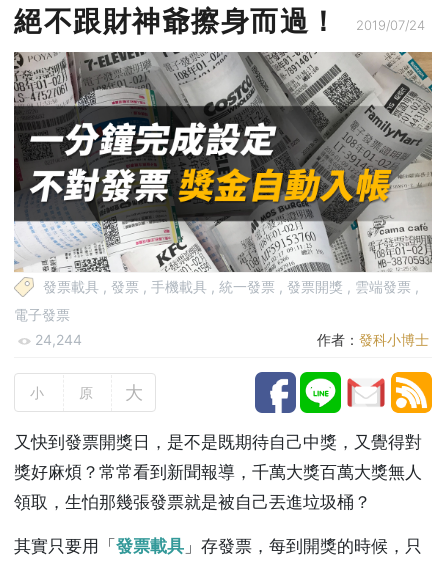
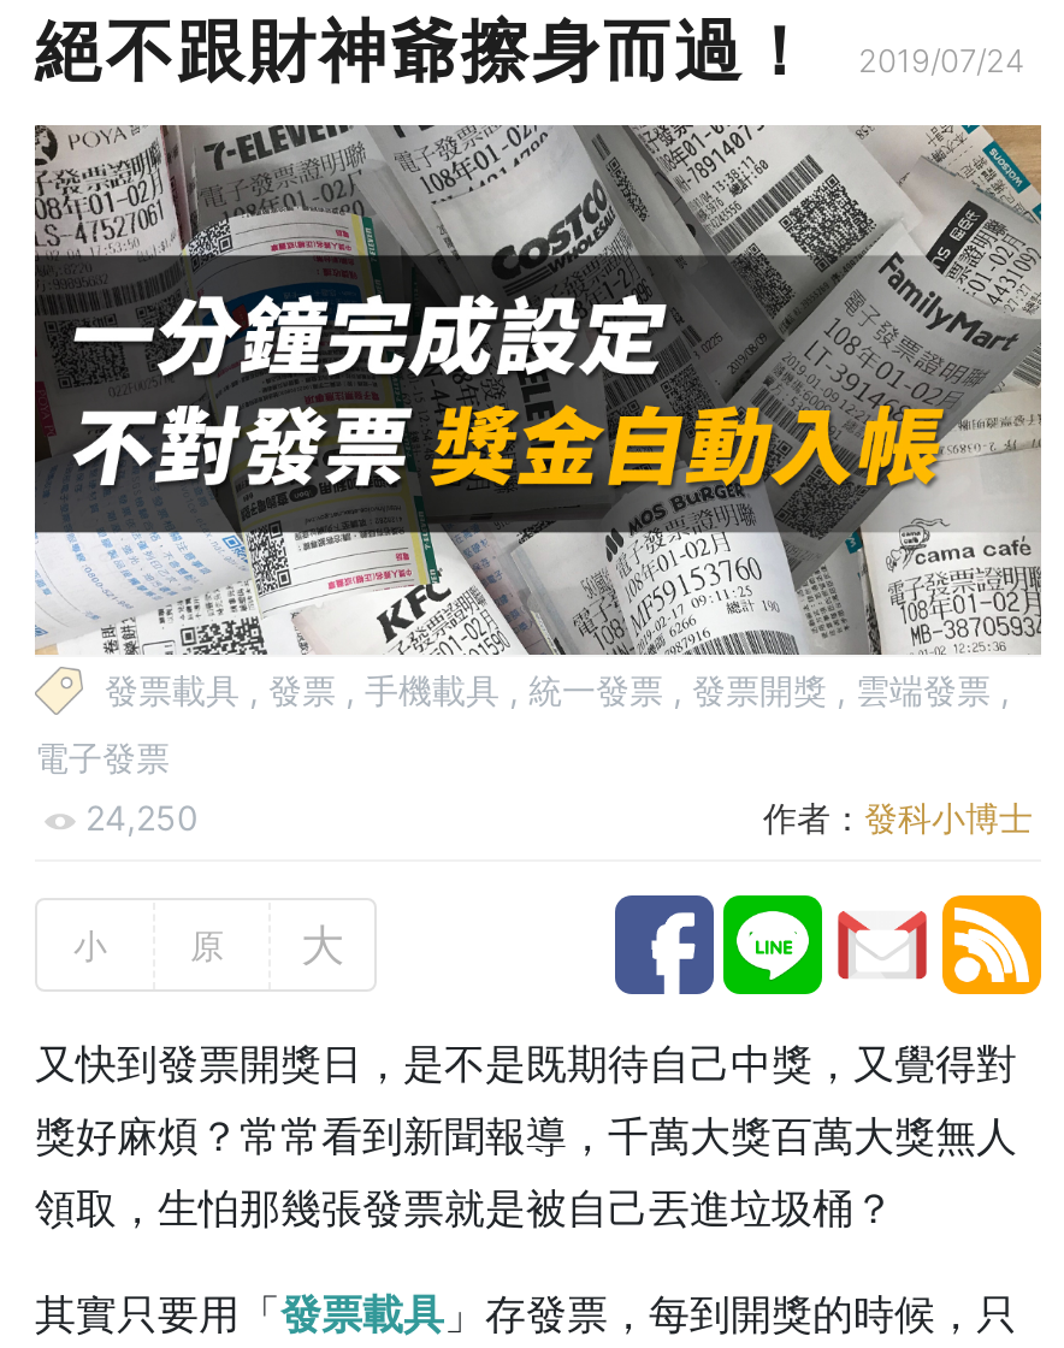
[35,331,82,348] 24,244 -> [85,797,199,838] 24,250

